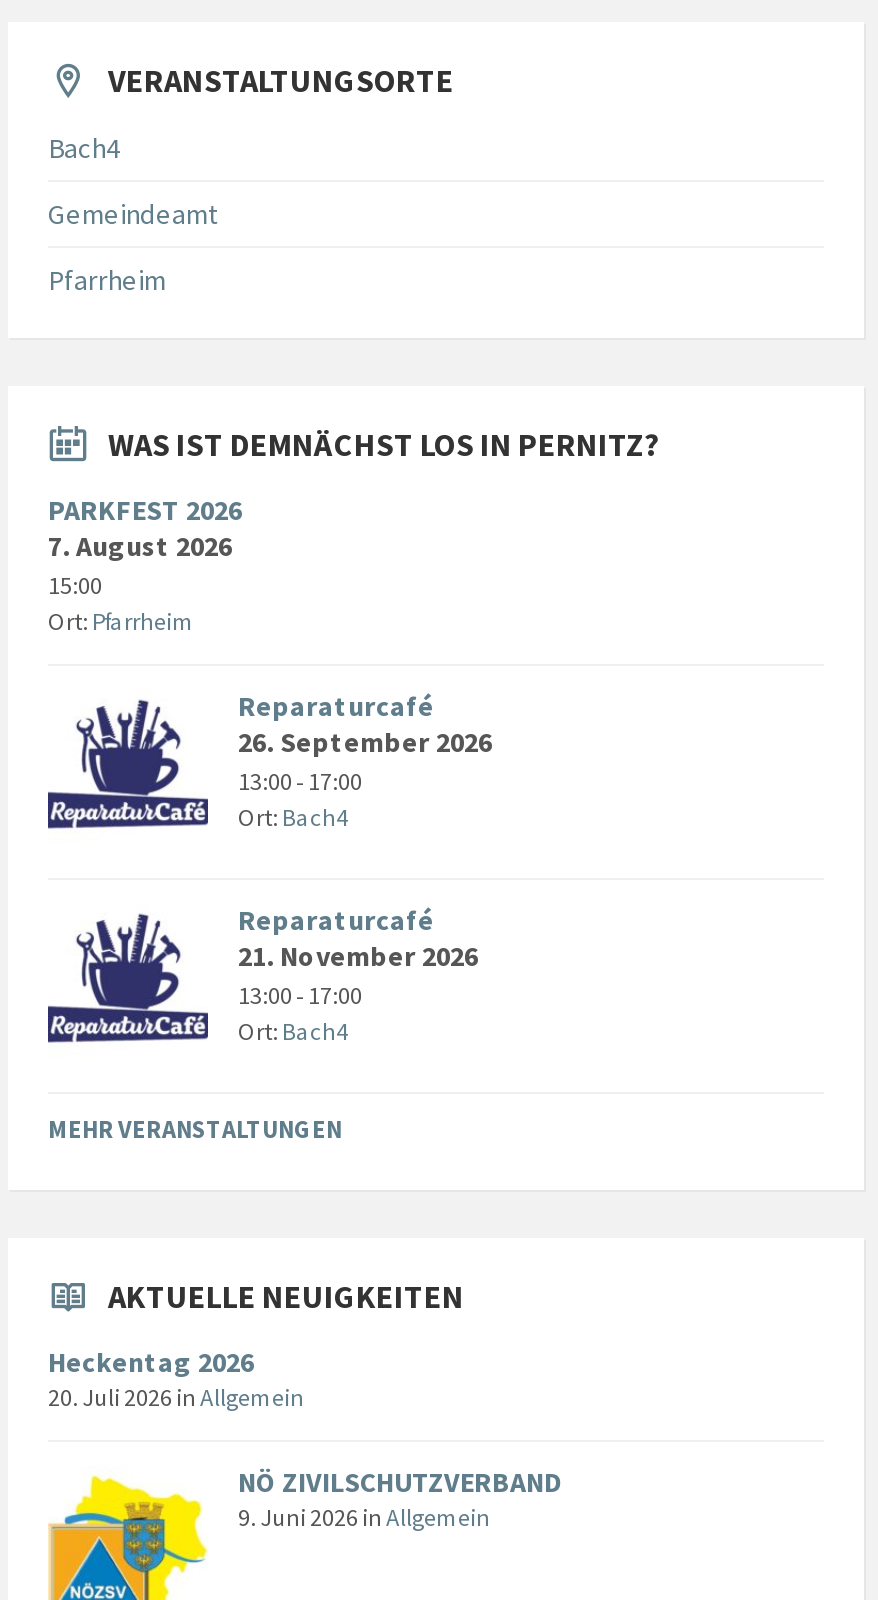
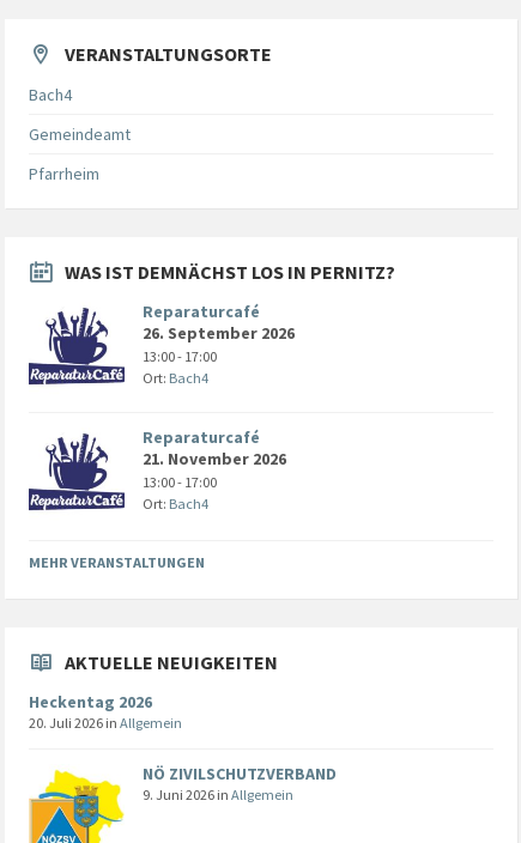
[48,493,242,637] PARKFEST 2026 | 7. August 2026 | 15:00 | Ort: Pfarrheim -> none

